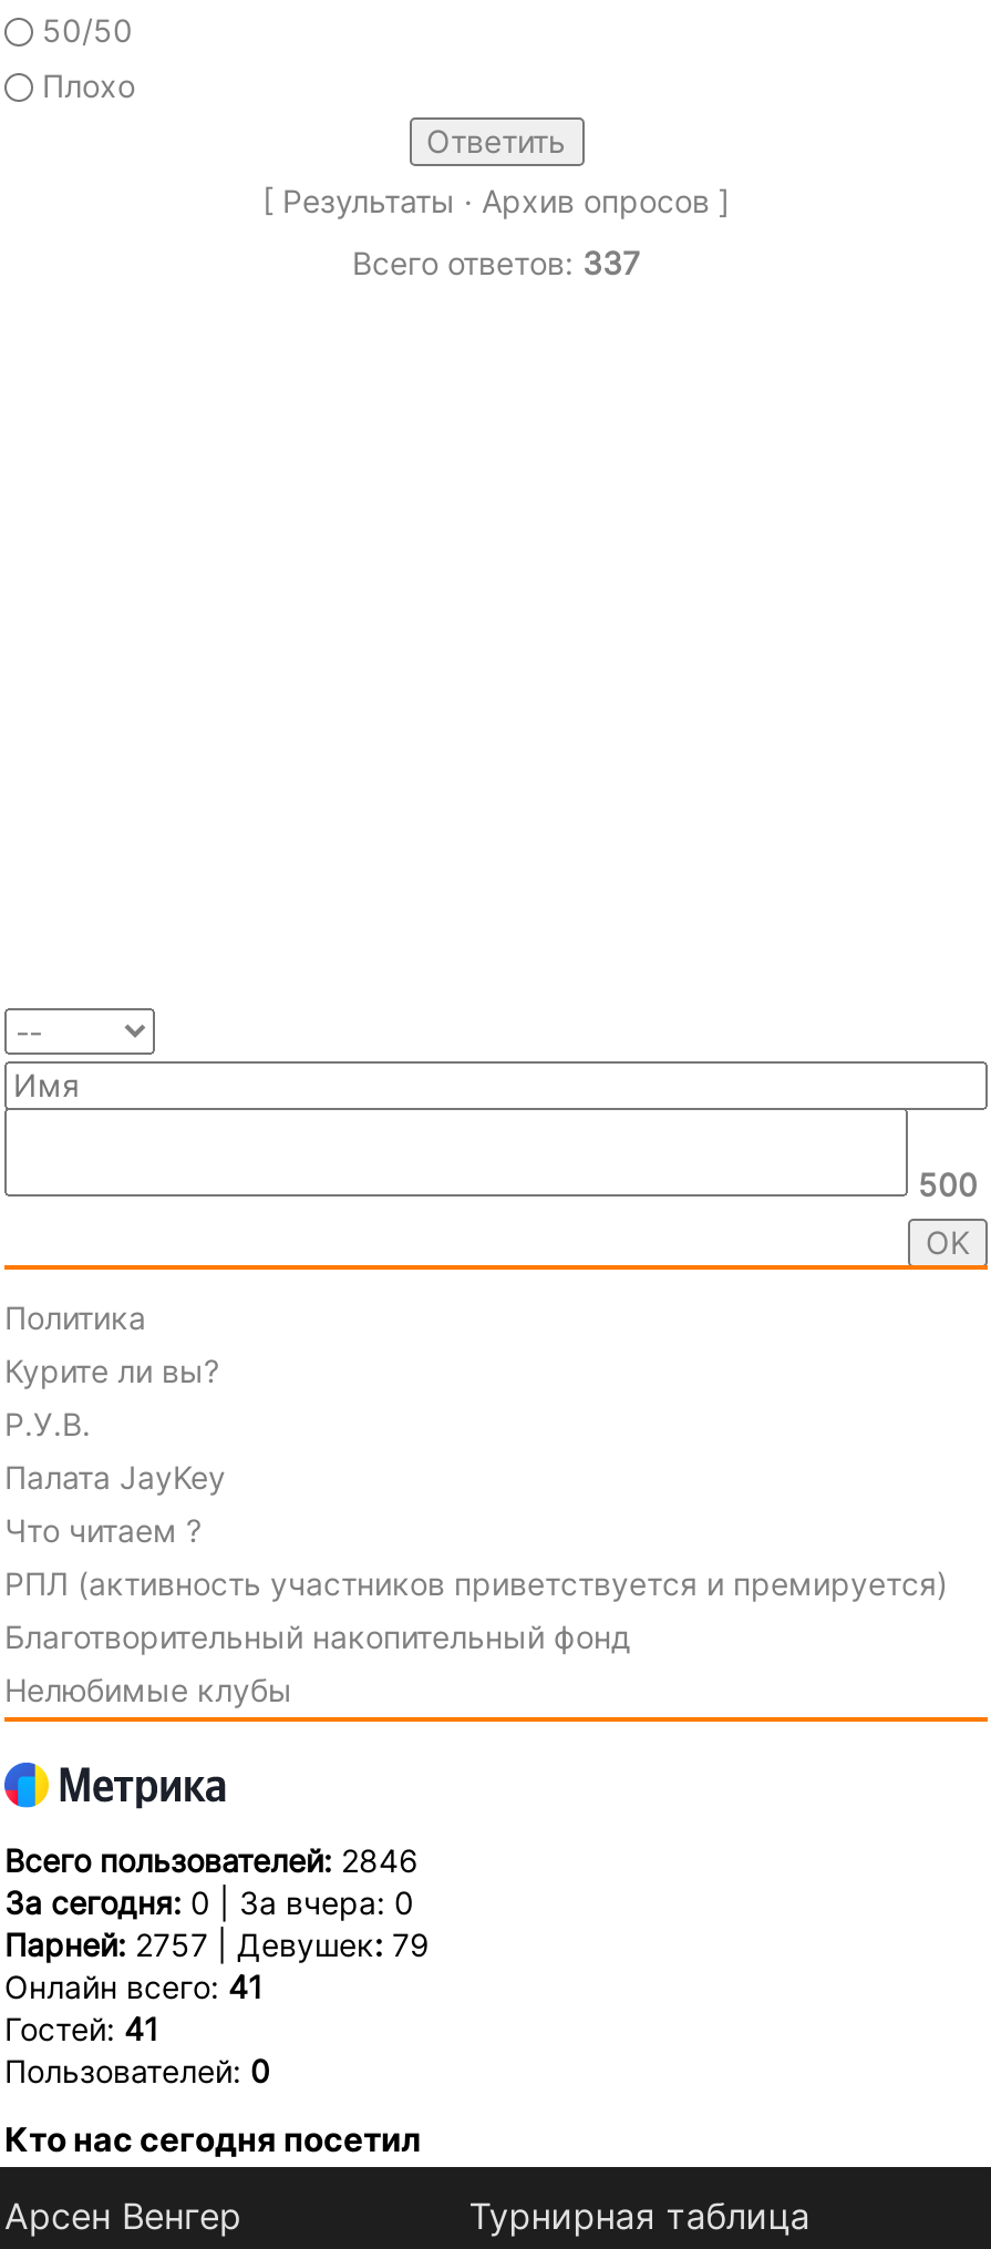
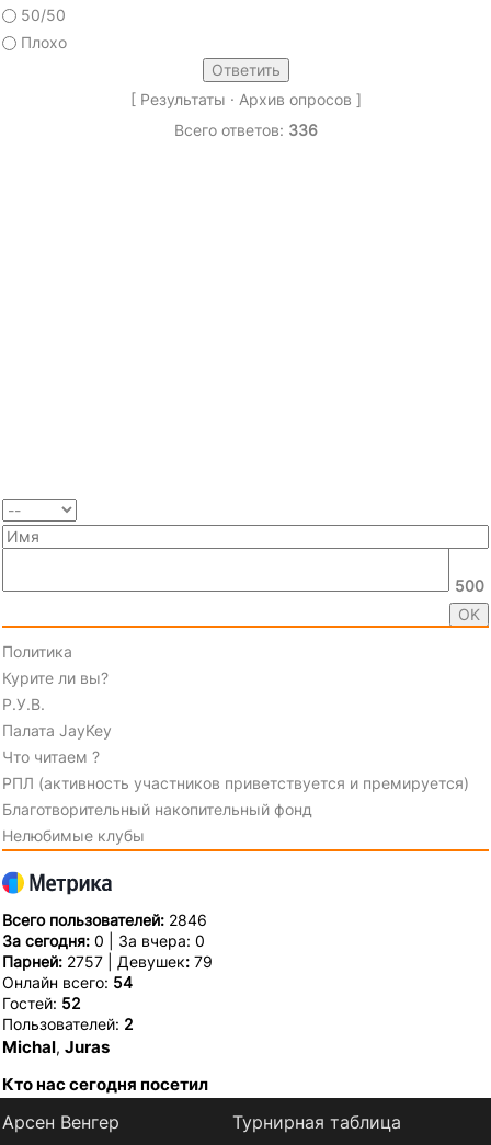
[352,245,640,283] Всего ответов: 337 -> [174,121,317,140] Всего ответов: 336
[4,1968,270,2090] Онлайн всего: 41 | Гостей: 41 | Пользователей: 0 -> [2,973,133,1058] Онлайн всего: 54 | Гостей: 52 | Пользователей: 2 | Michal, Juras

